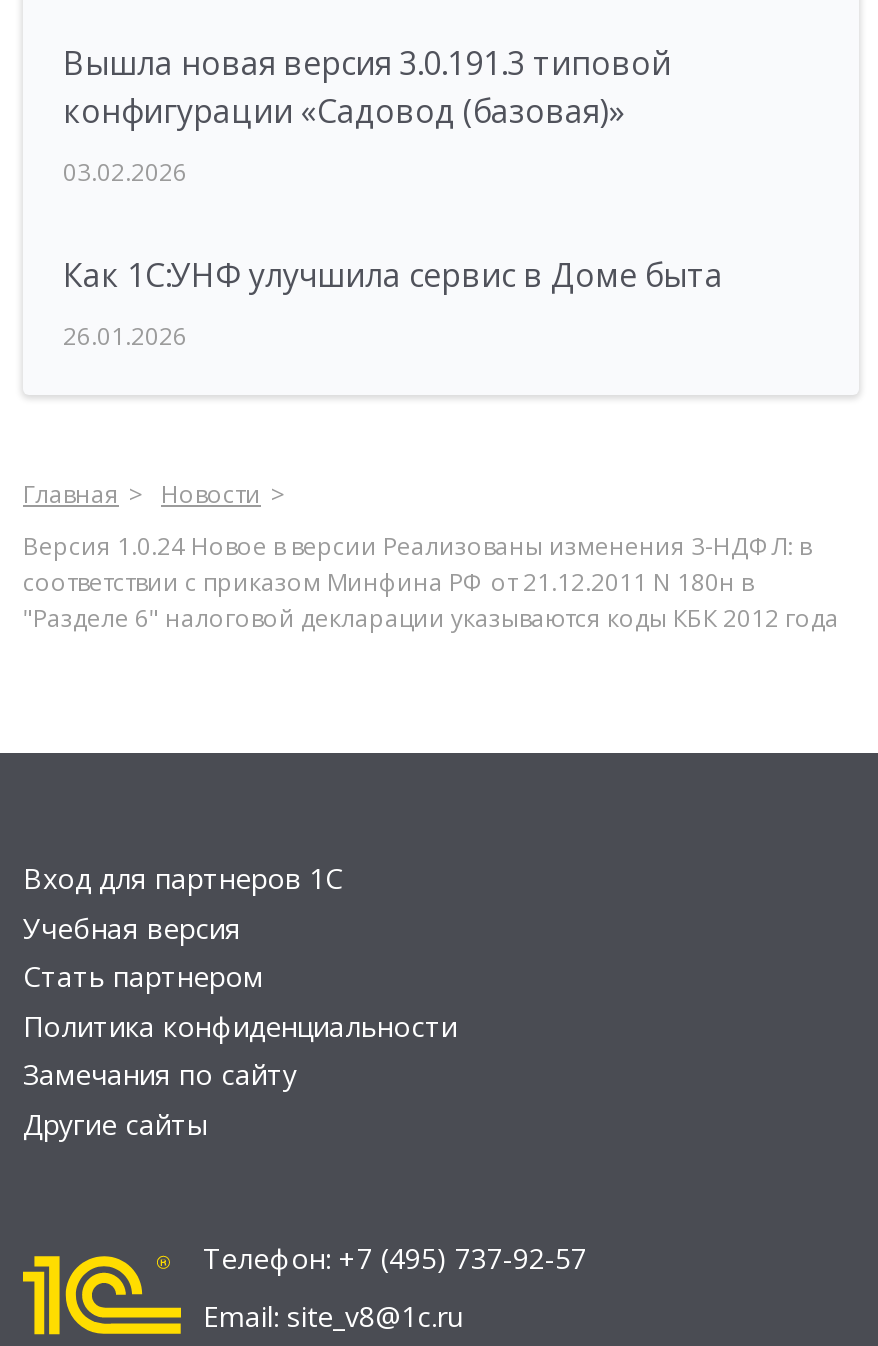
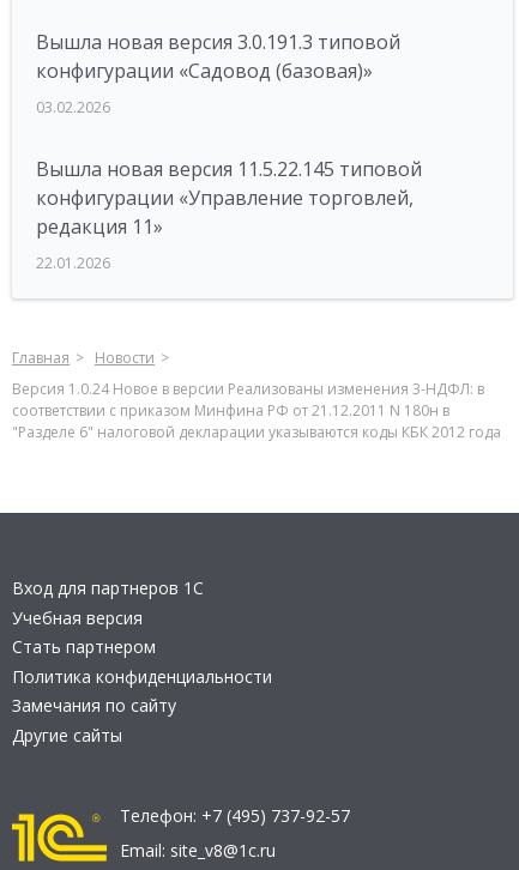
[63,253,723,297] Как 1С:УНФ улучшила сервис в Доме быта -> [36,156,422,240] Вышла новая версия 11.5.22.145 типовой | конфигурации «Управление торговлей, | редакция 11»
[63,319,187,353] 26.01.2026 -> [36,253,110,273] 22.01.2026

